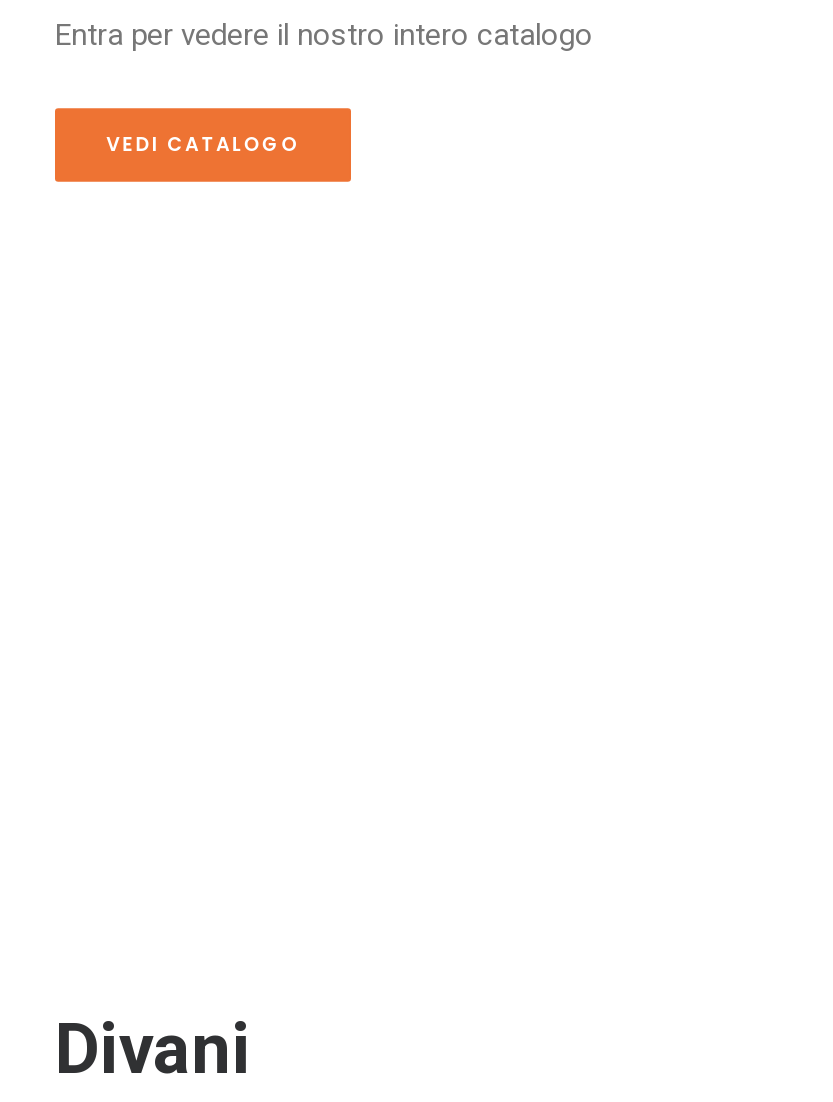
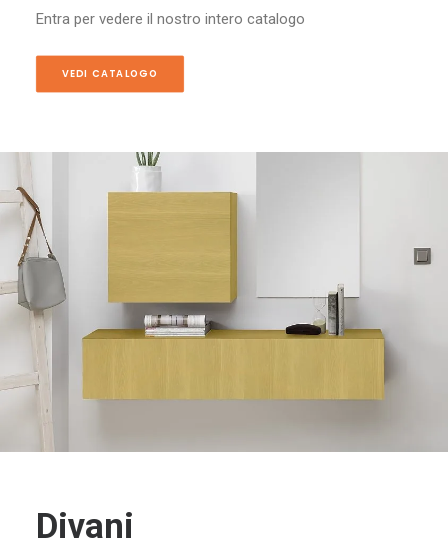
none -> [3,151,445,453] [image]

